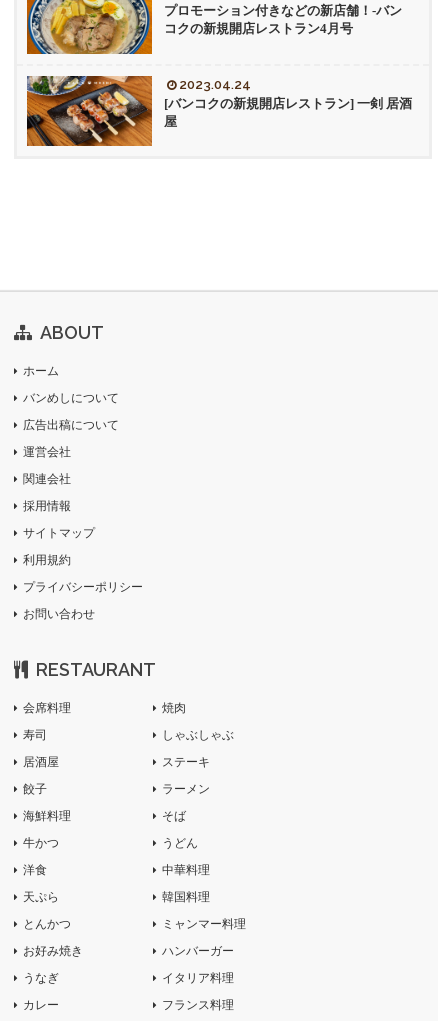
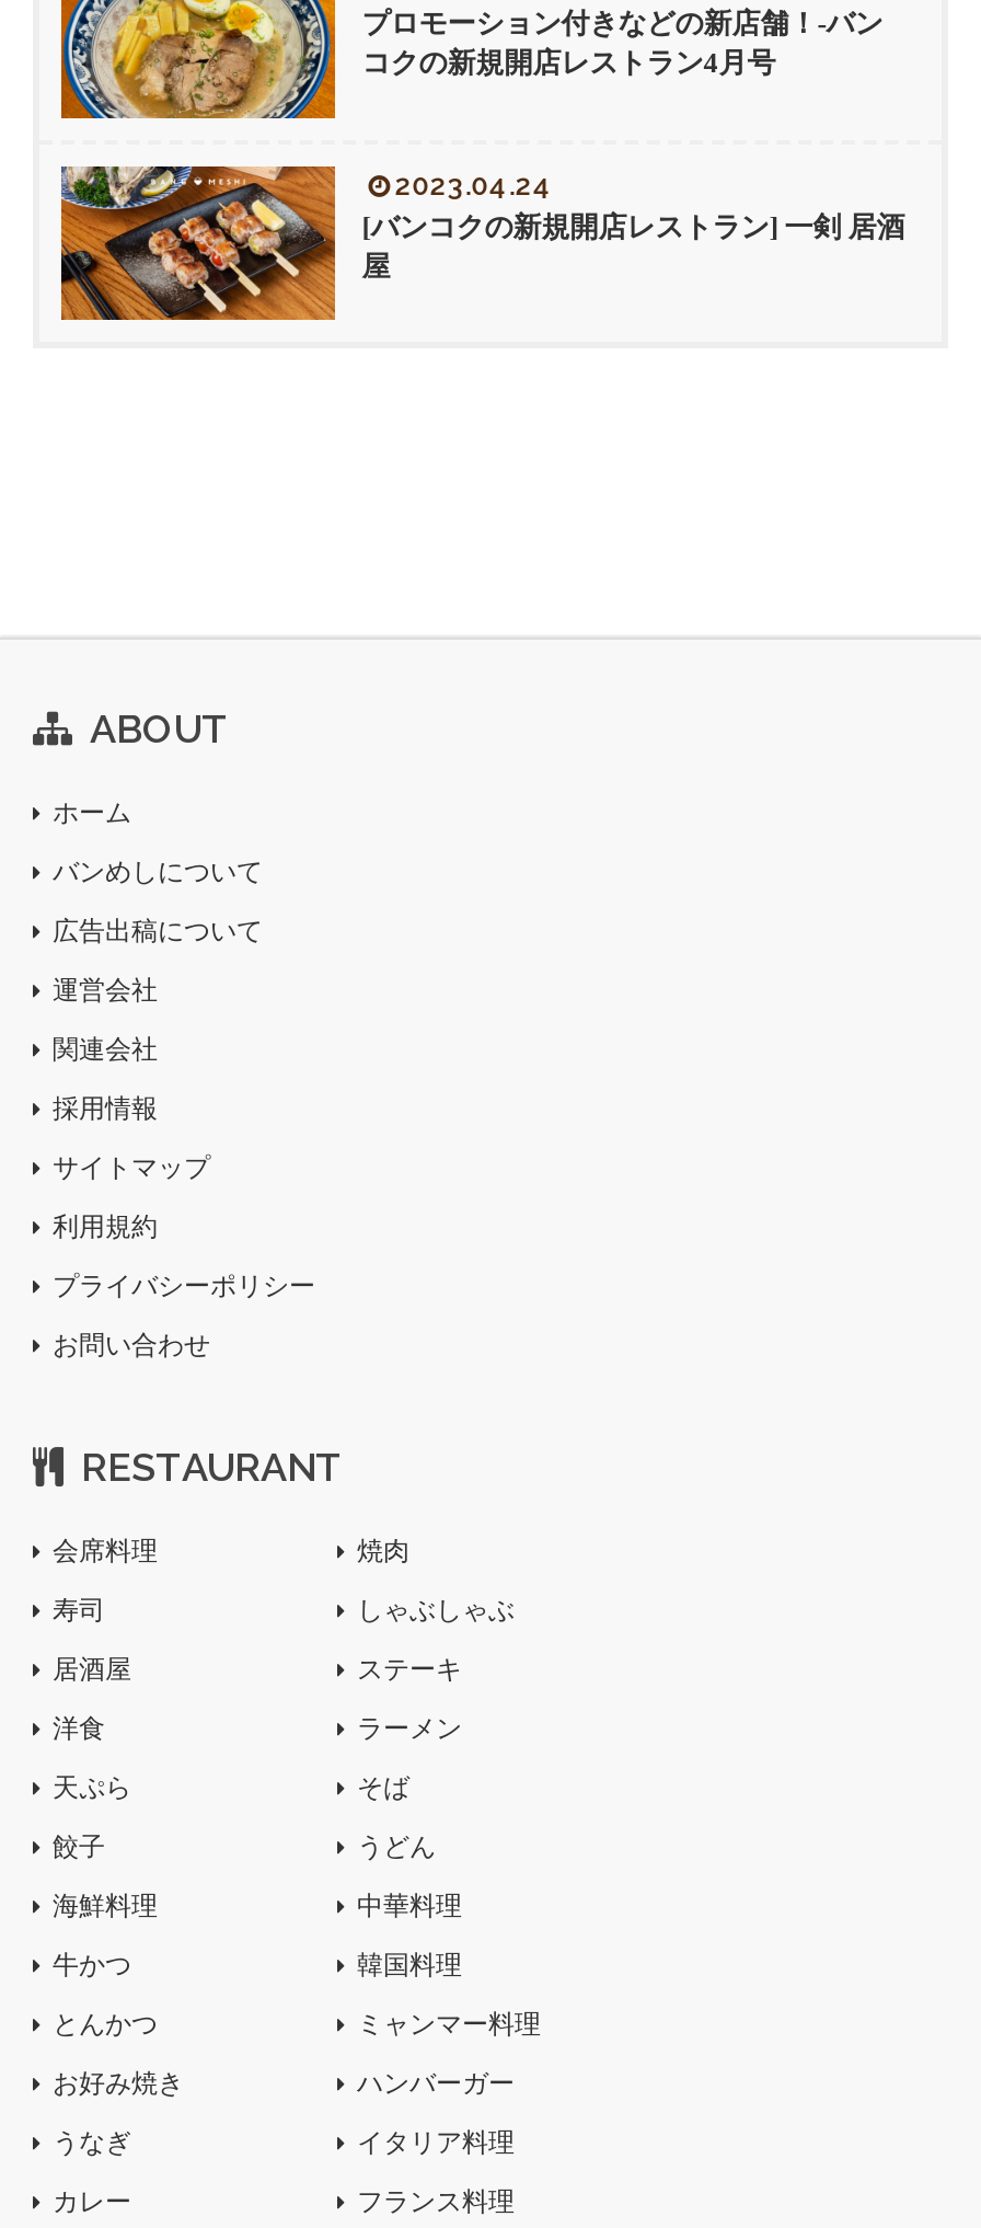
moved [23,782,71,850] -> [53,1832,158,1981]: 餃子 | 海鮮料理 | 牛かつ
moved [23,863,59,904] -> [53,1714,131,1804]: 洋食 | 天ぷら

